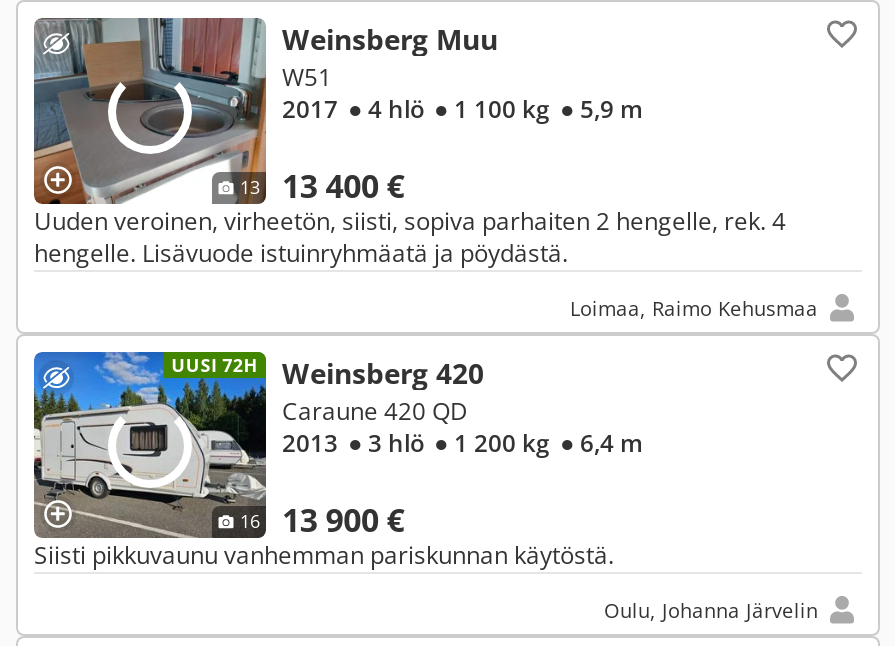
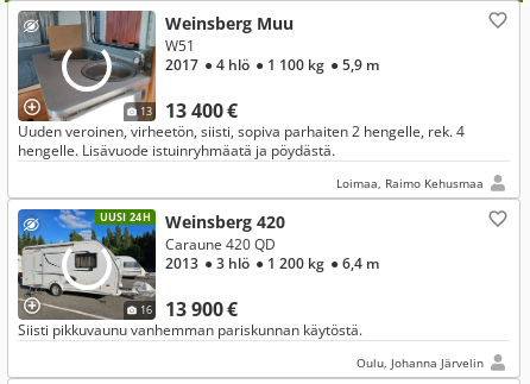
[171,352,484,392] UUSI 72H Weinsberg 420 -> [99,209,285,233] UUSI 24H Weinsberg 420

